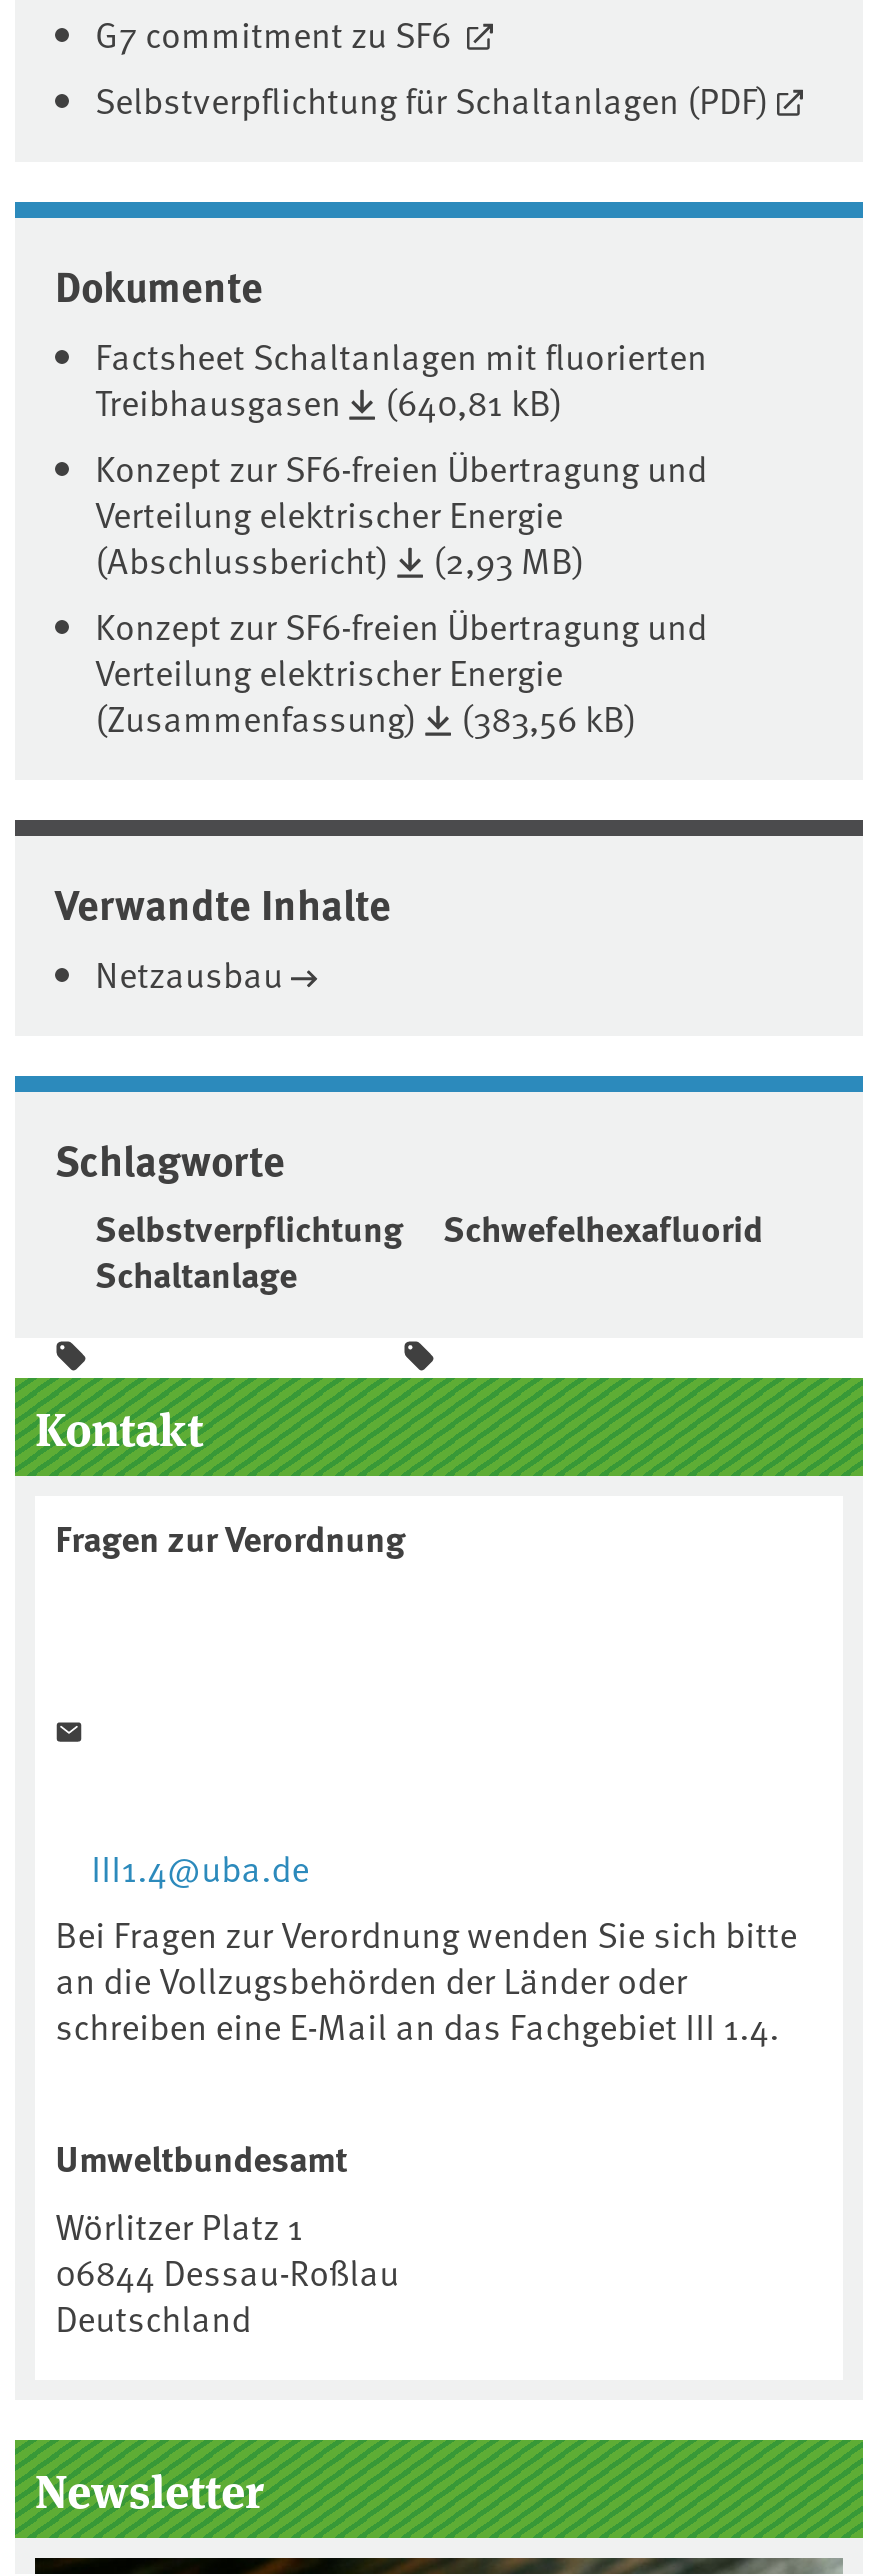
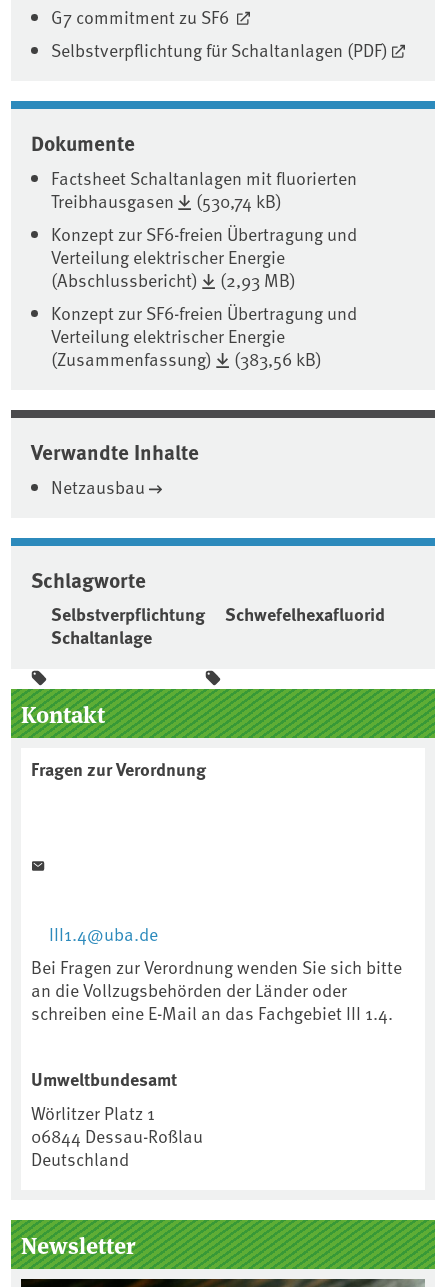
[95,376,563,426] Treibhausgasen (640,81 kB) -> [51,188,282,213] Treibhausgasen (530,74 kB)

